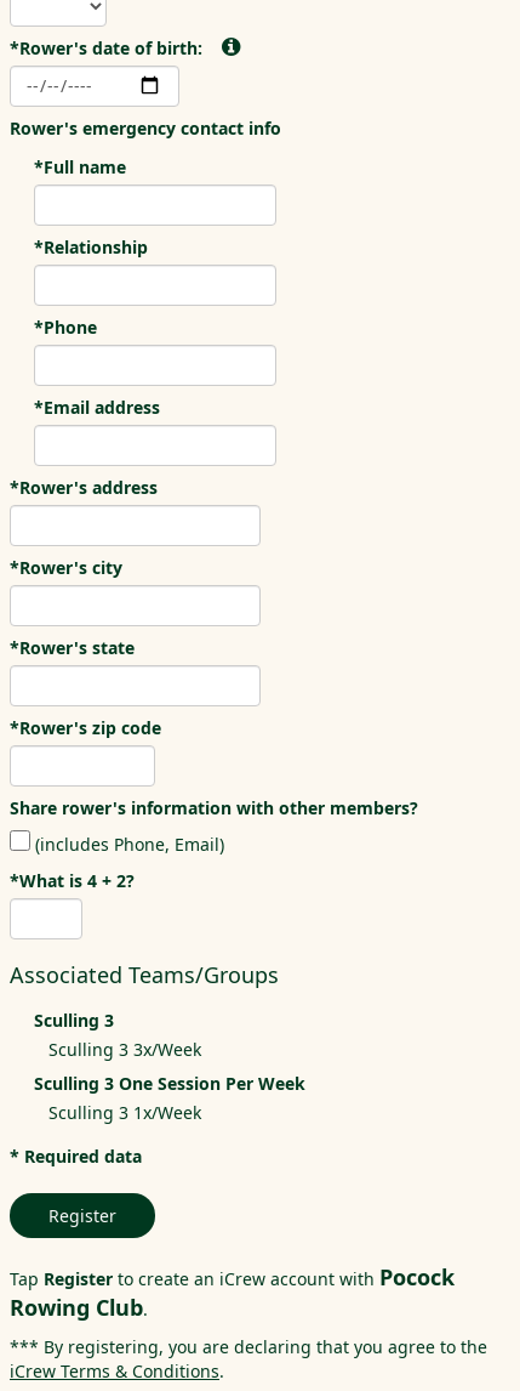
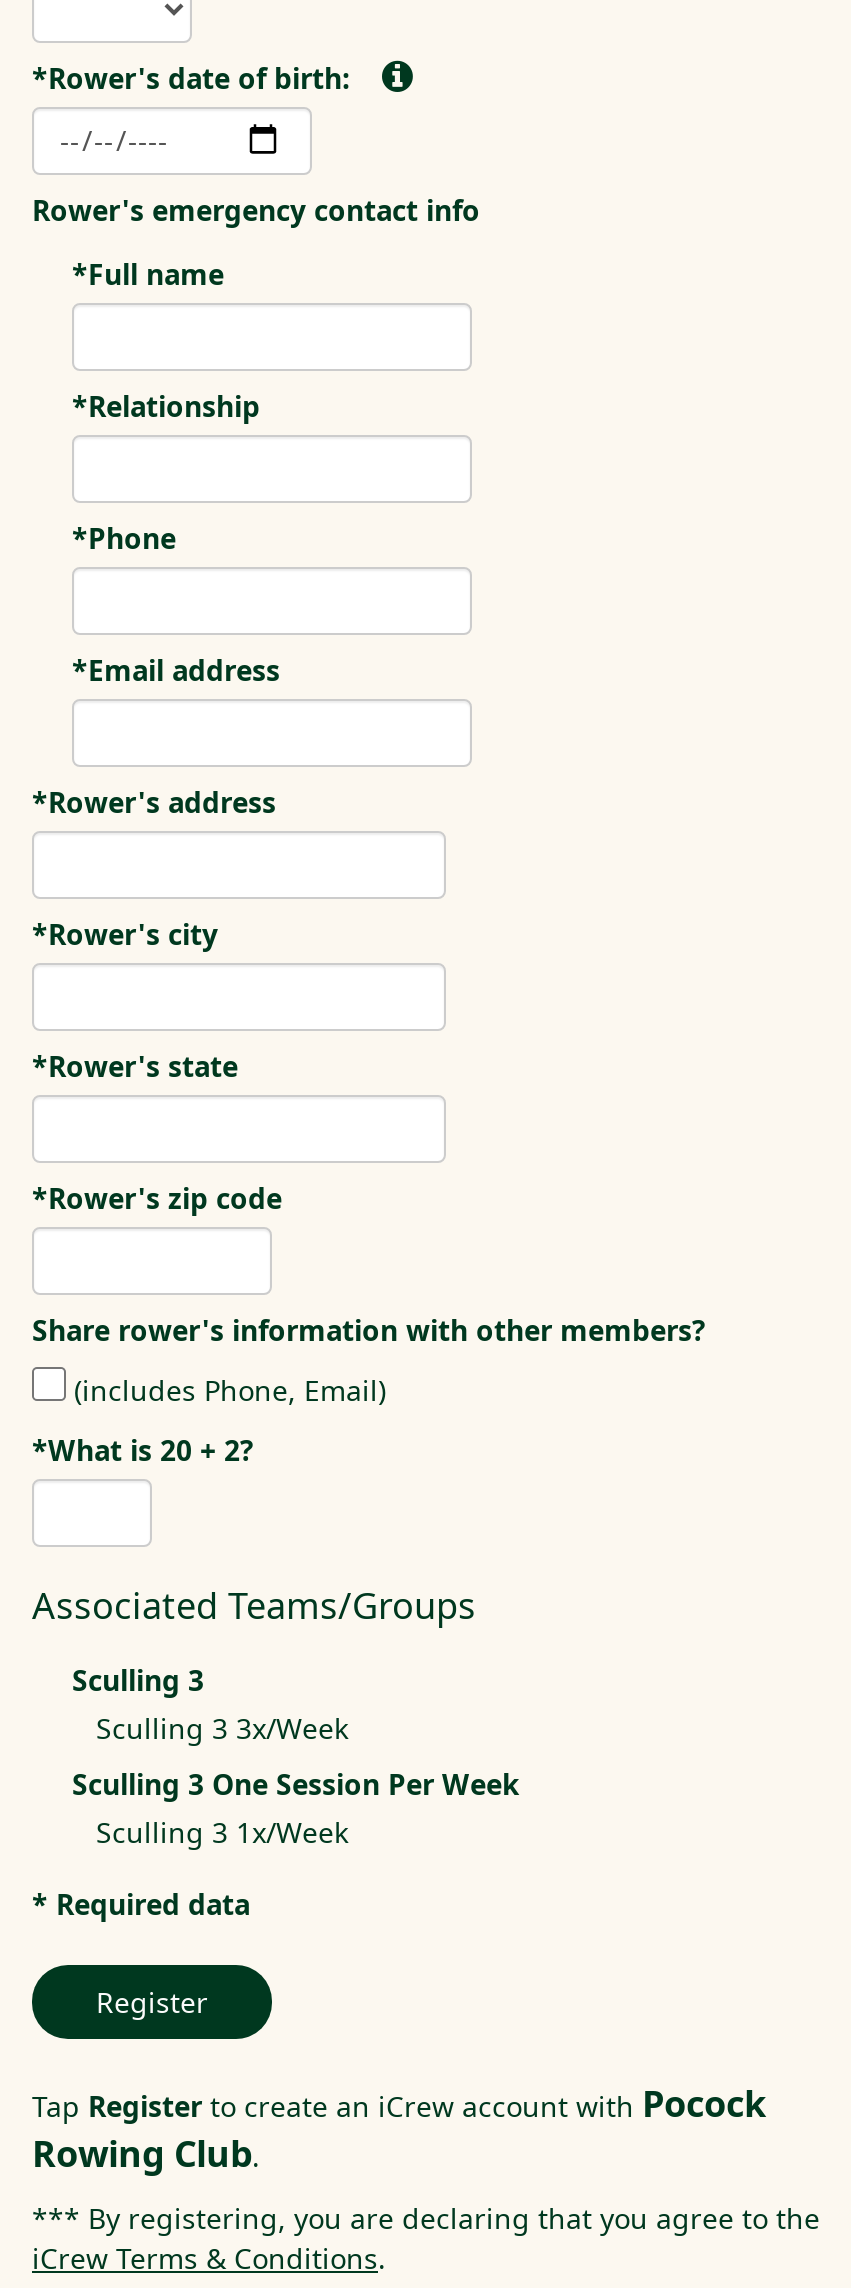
[10,869,135,892] *What is 4 + 2? -> [32,1431,254,1469] *What is 20 + 2?

